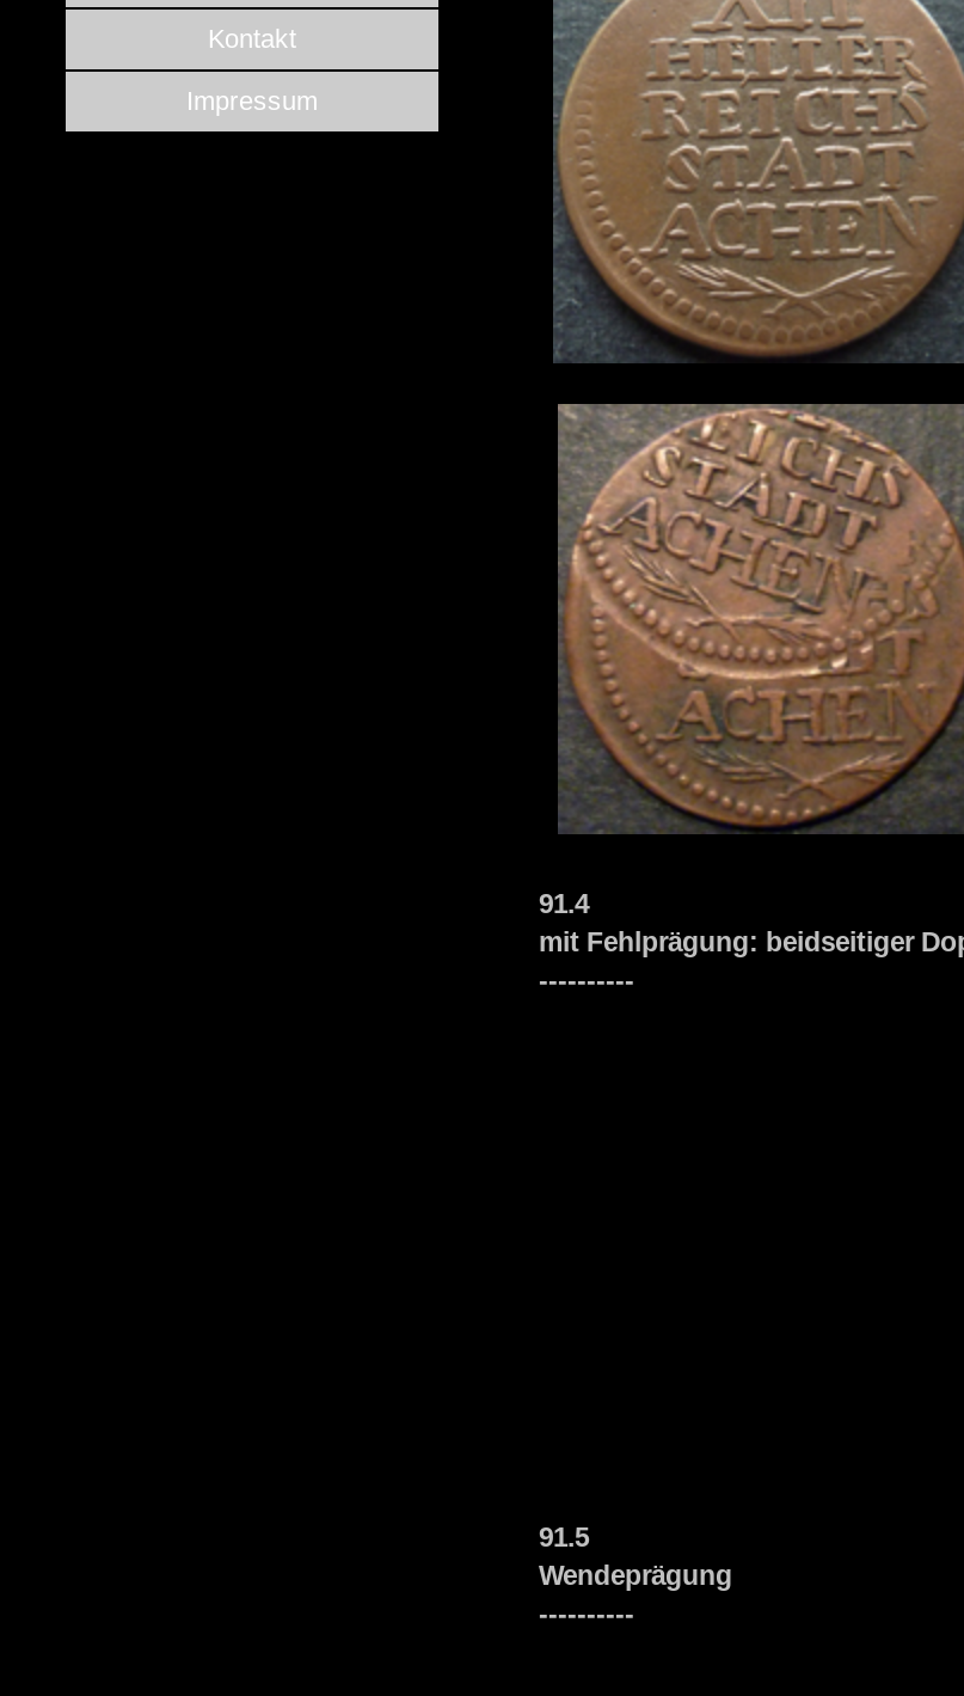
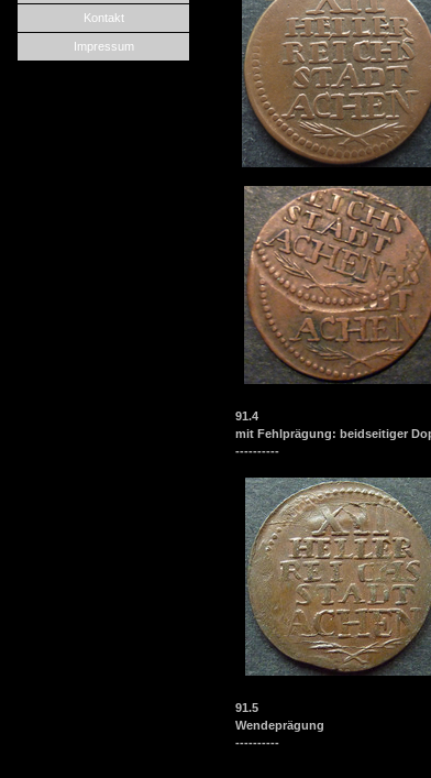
none -> [244,476,428,677] [image]

